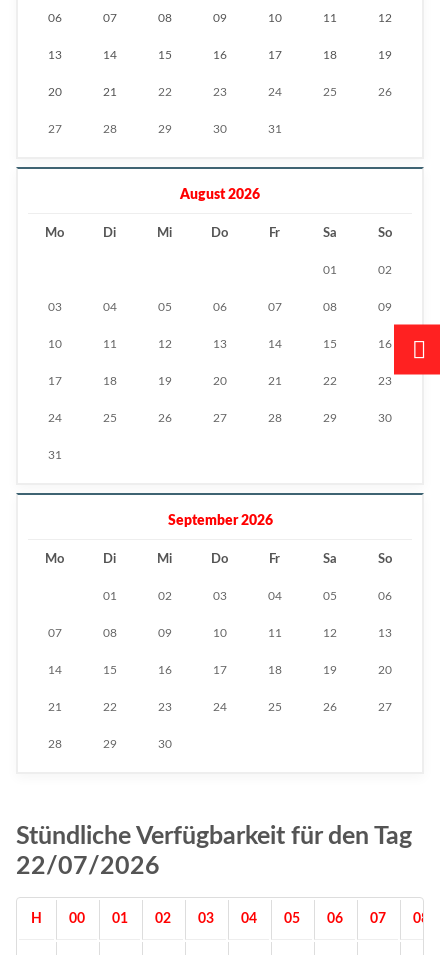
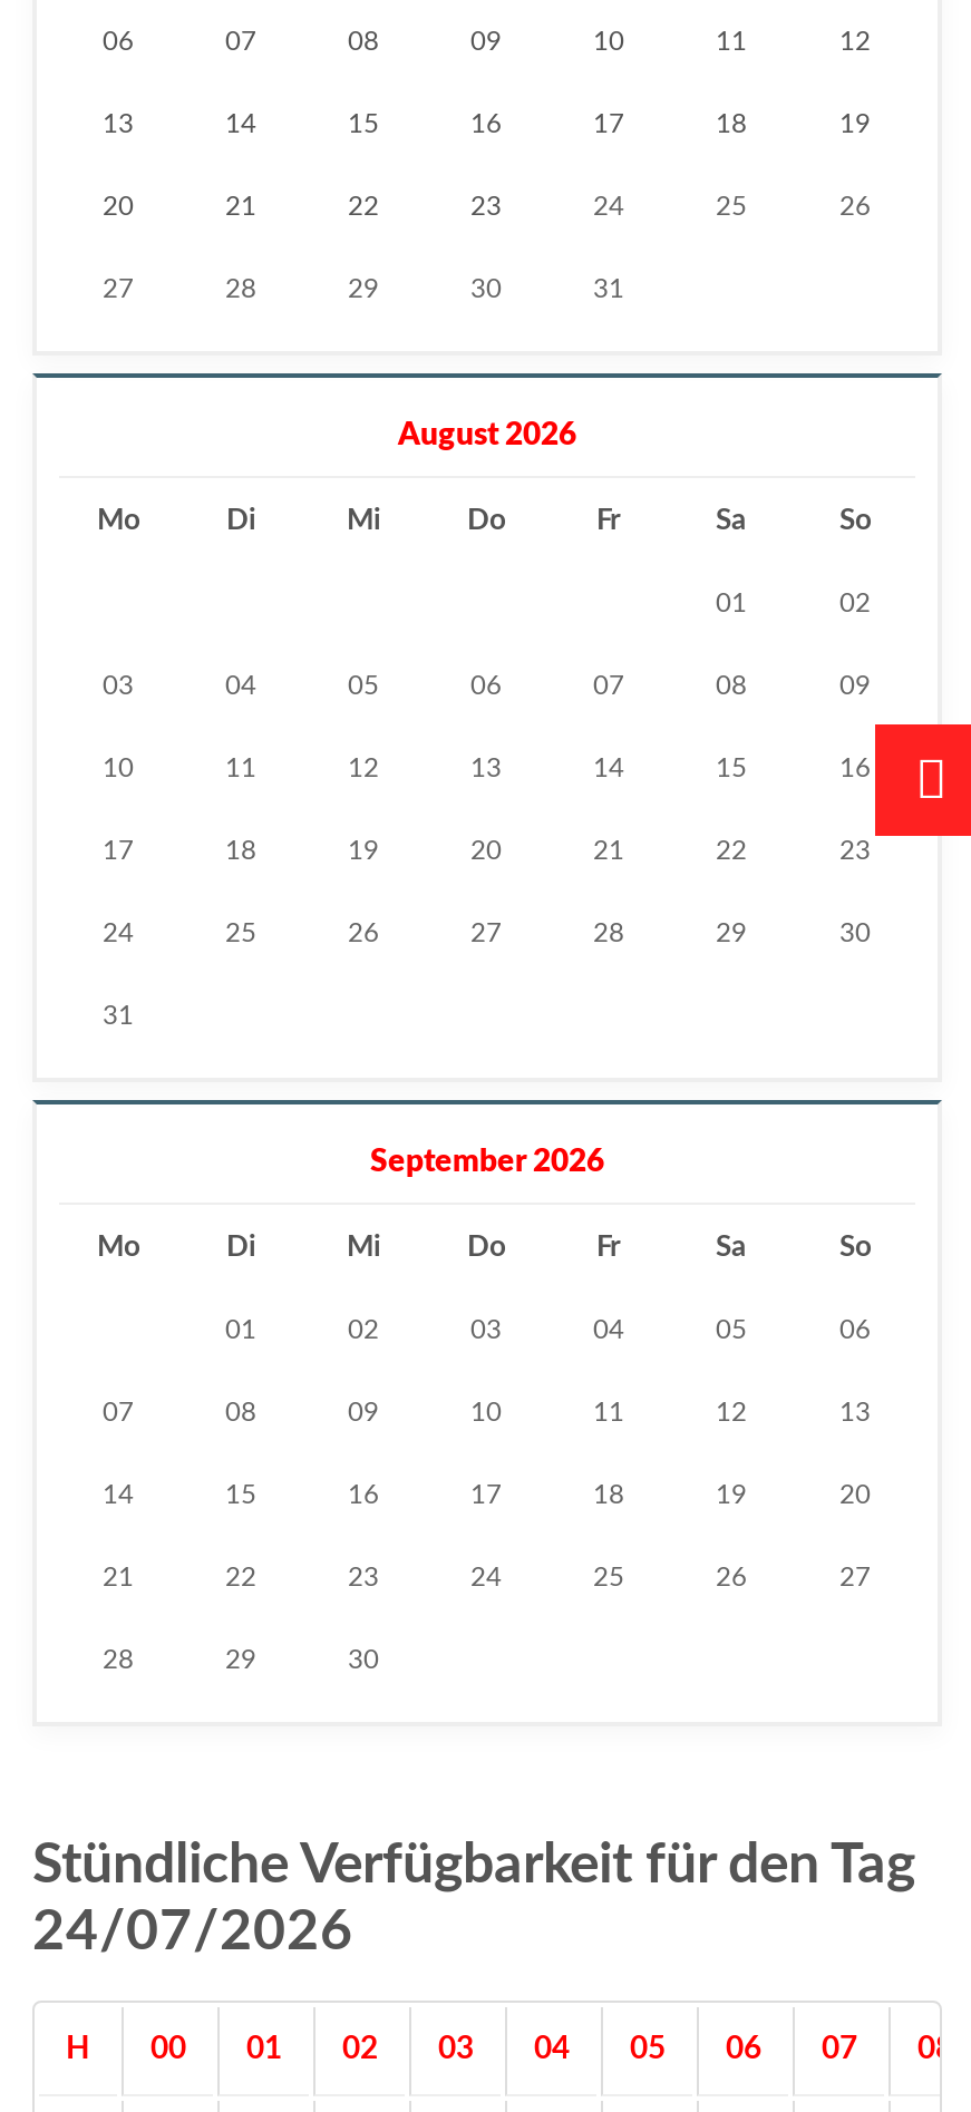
[16,854,160,879] 22/07/2026 -> [32,1905,353,1960] 24/07/2026

